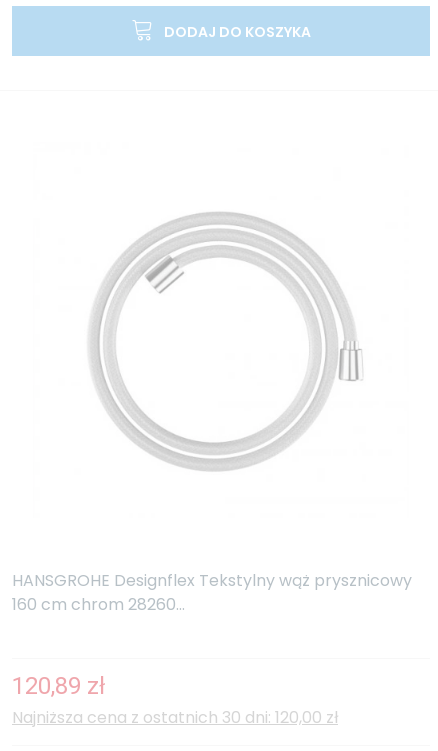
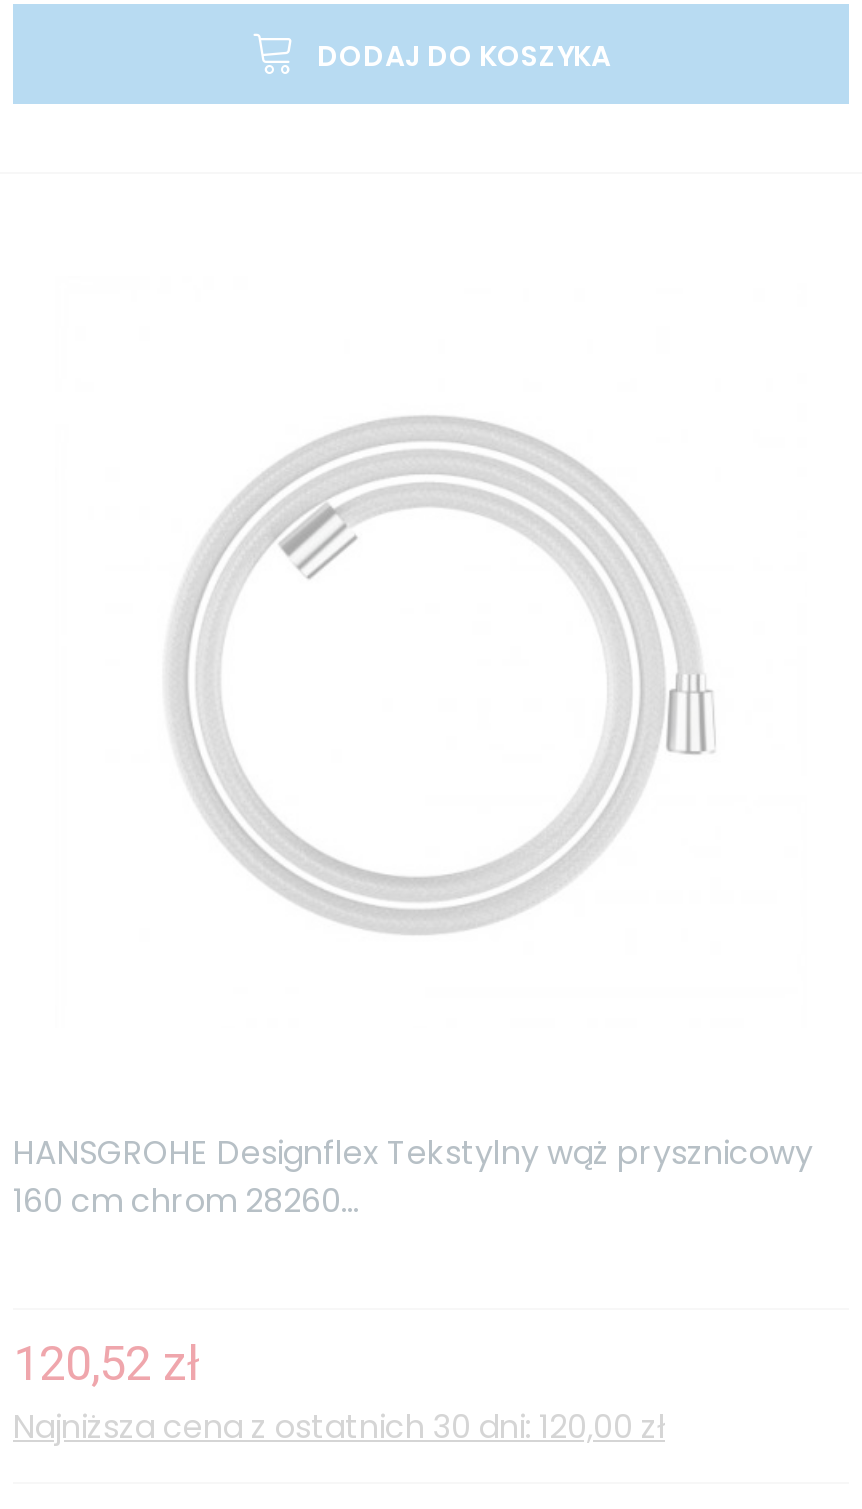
[12,672,106,700] 120,89 zł -> [13,1336,201,1392] 120,52 zł

